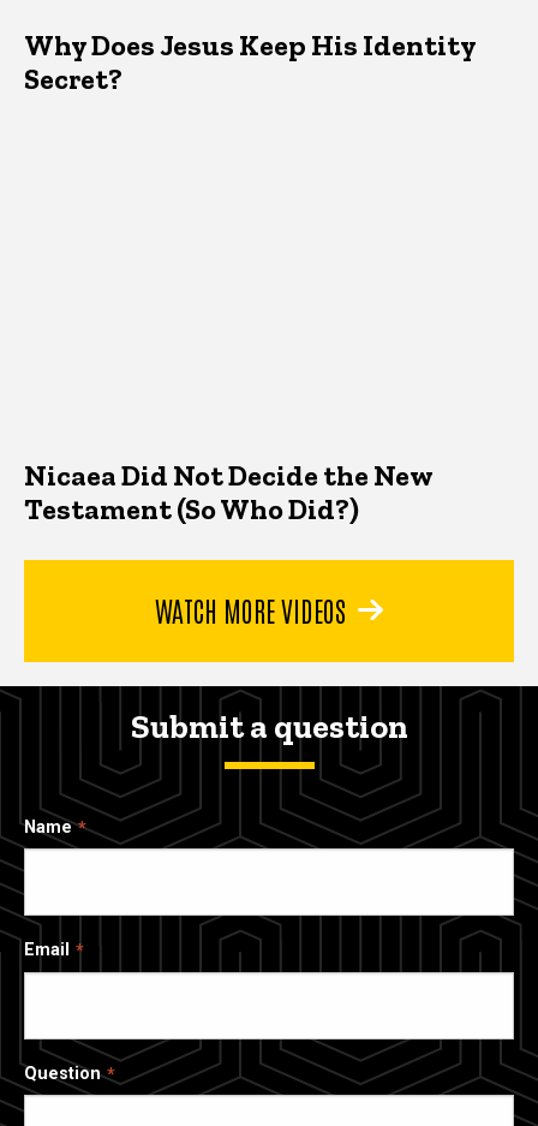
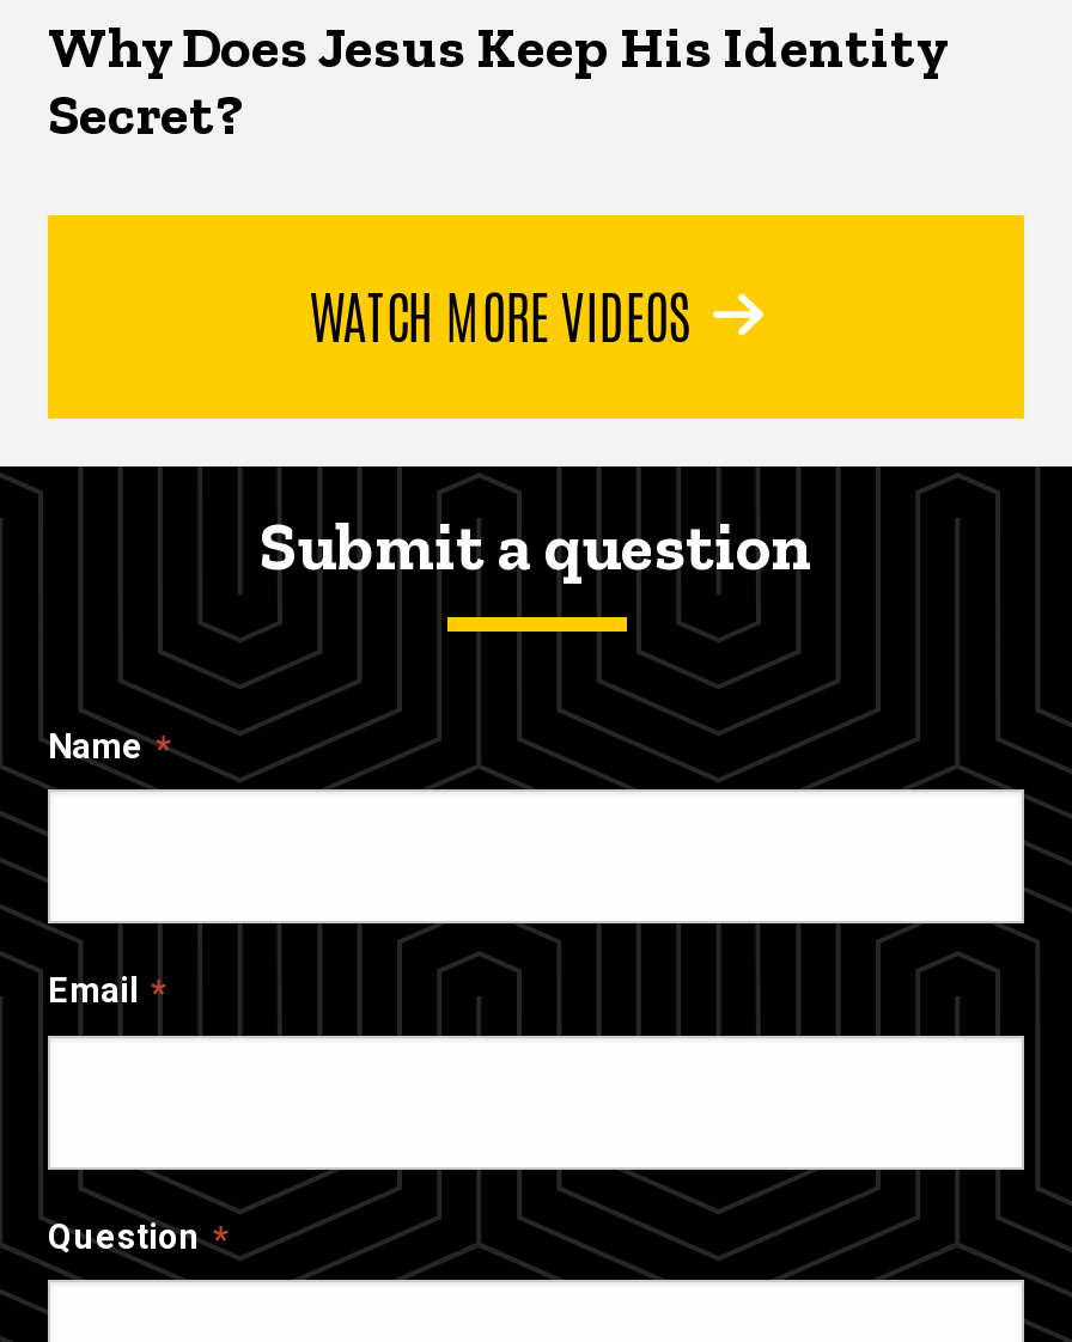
[24,458,432,526] Nicaea Did Not Decide the New | Testament (So Who Did?) -> none

